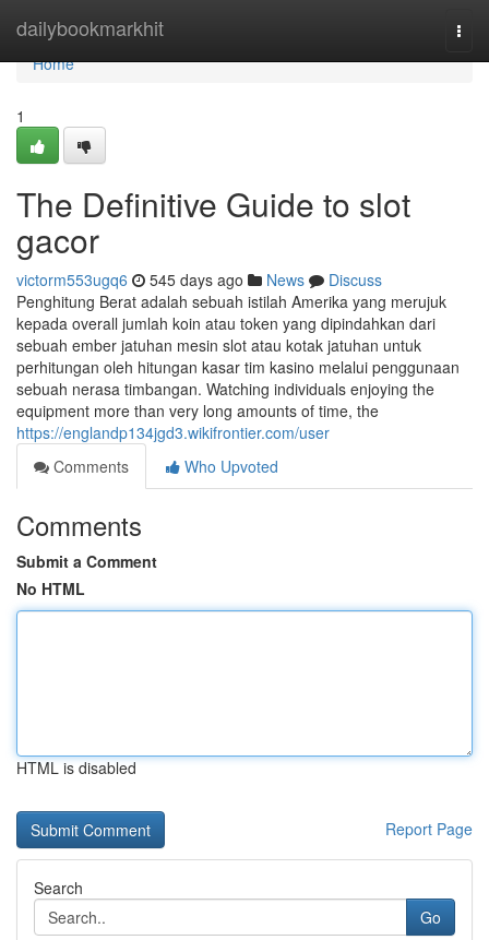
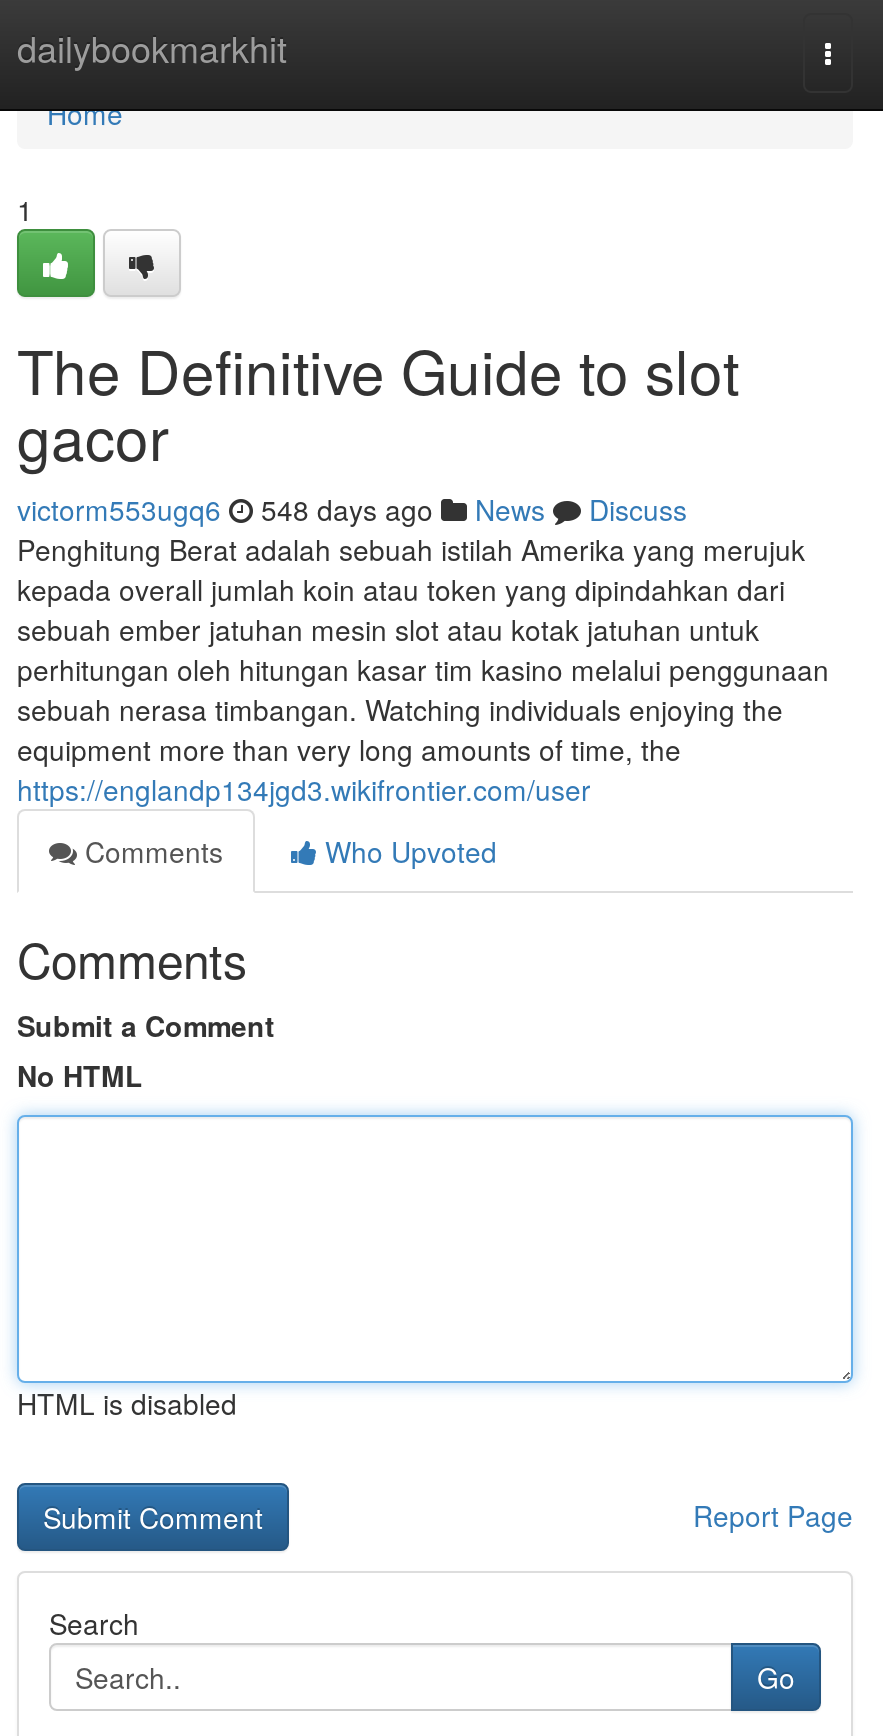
[16,269,382,290] victorm553ugq6 545 days ago News Discuss -> [17,489,687,529] victorm553ugq6 548 days ago News Discuss

